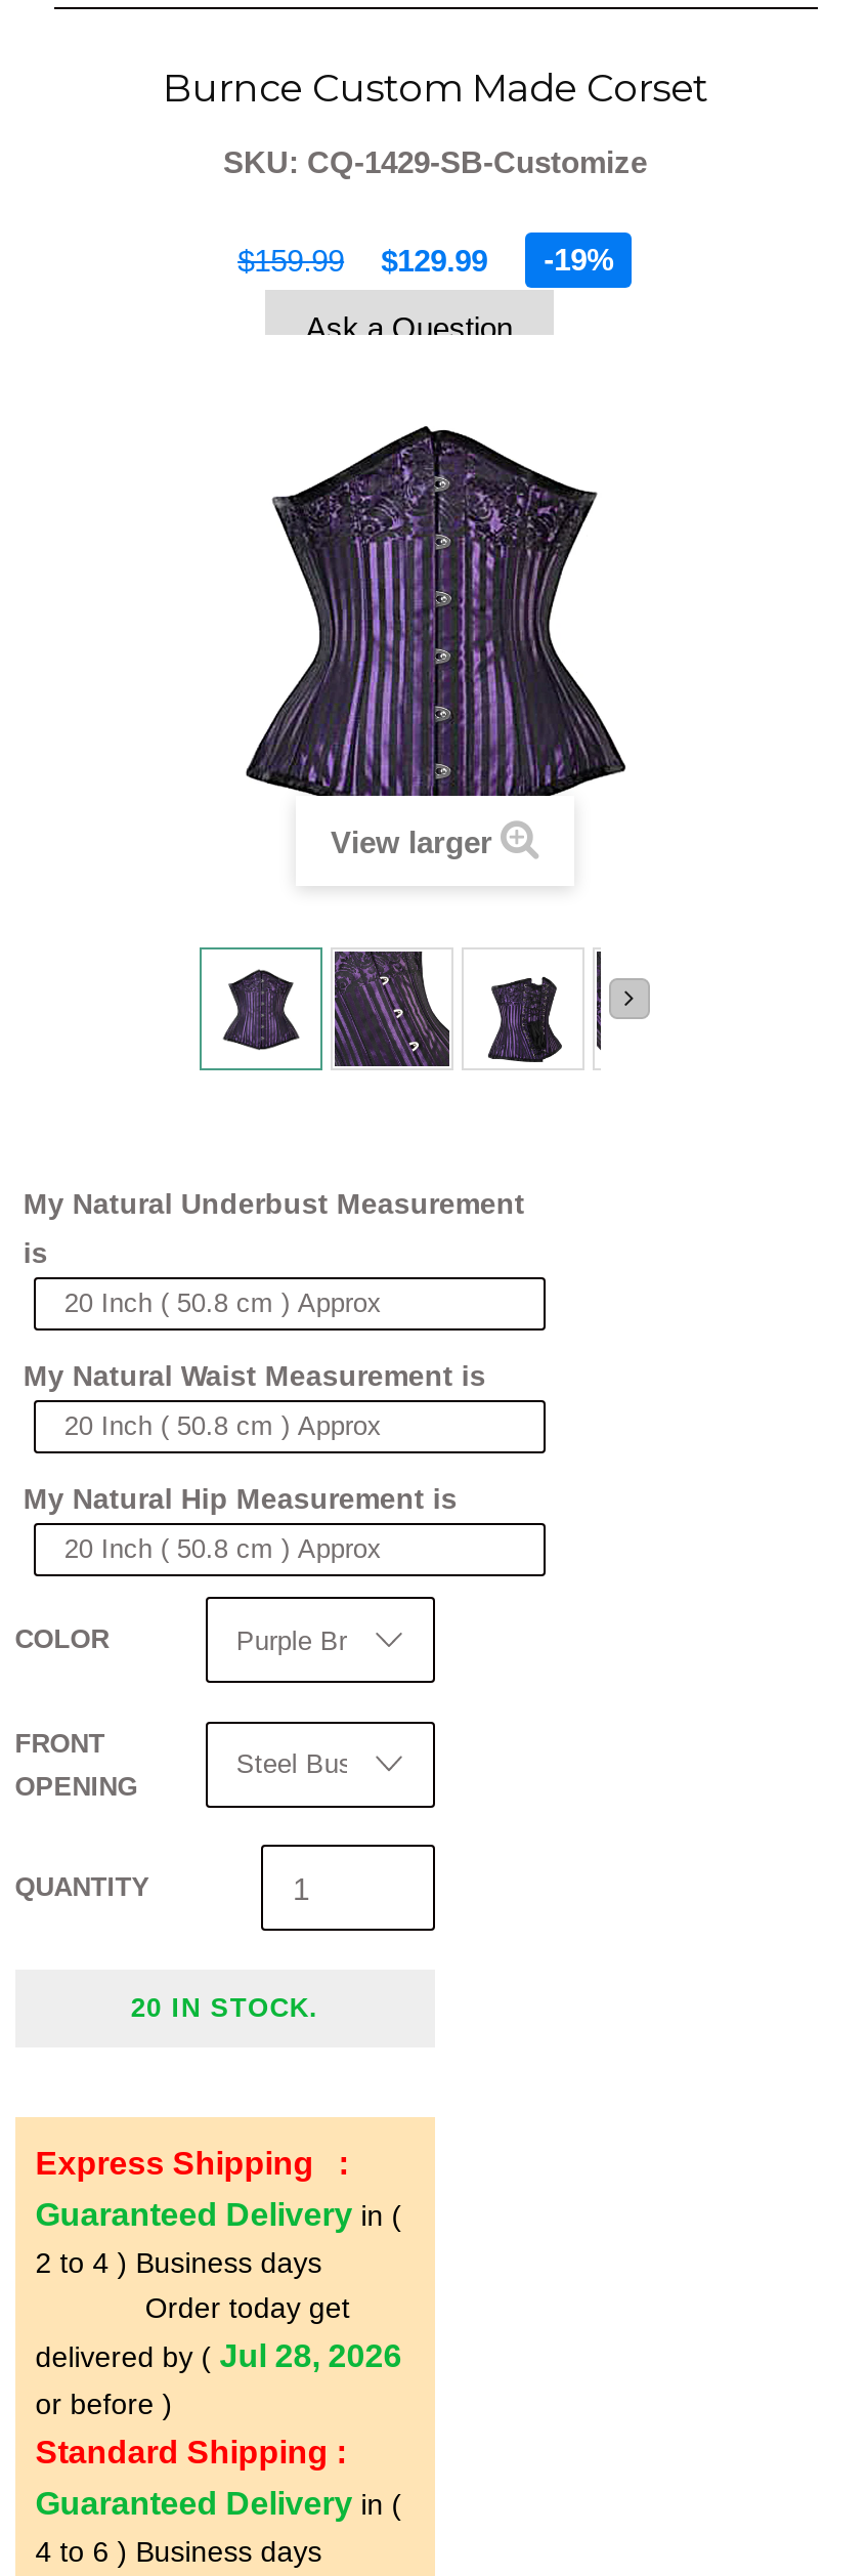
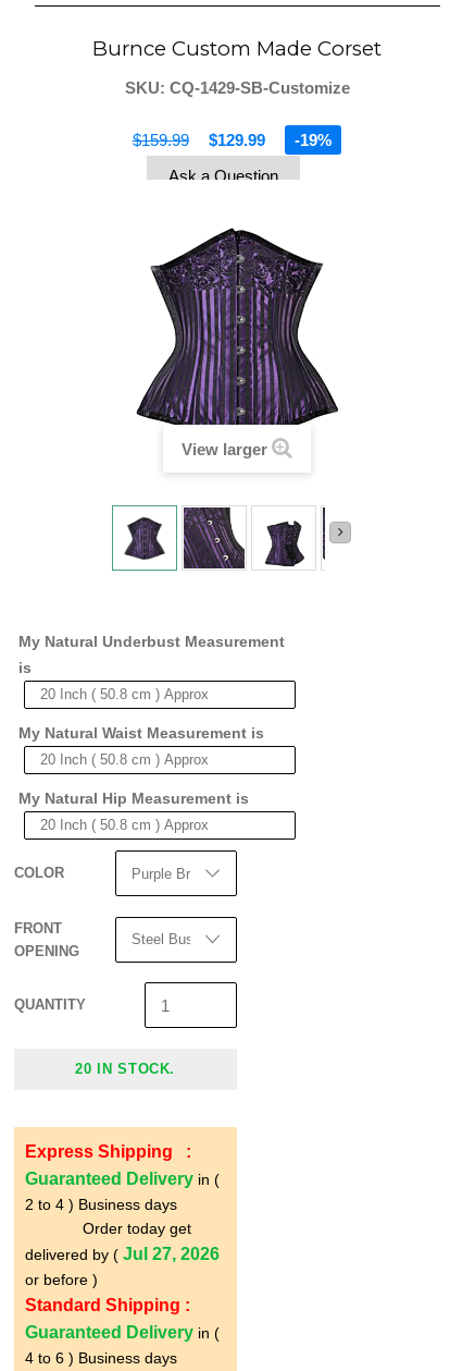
[35,2338,402,2373] delivered by (Jul 28, 2026 -> [25,1245,219,1263] delivered by (Jul 27, 2026

